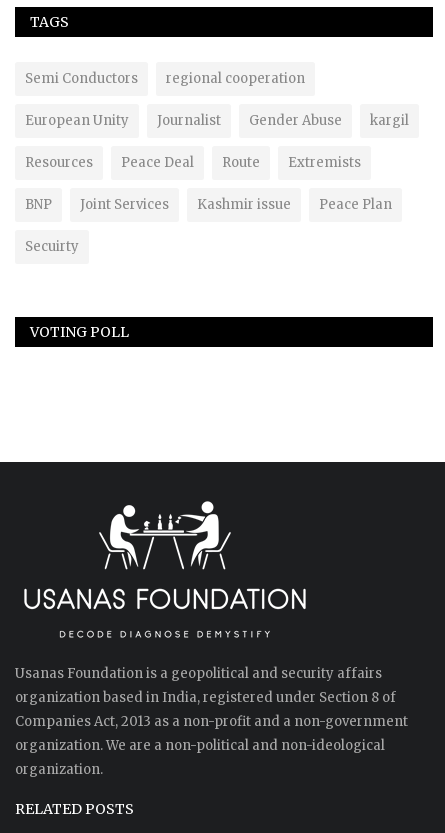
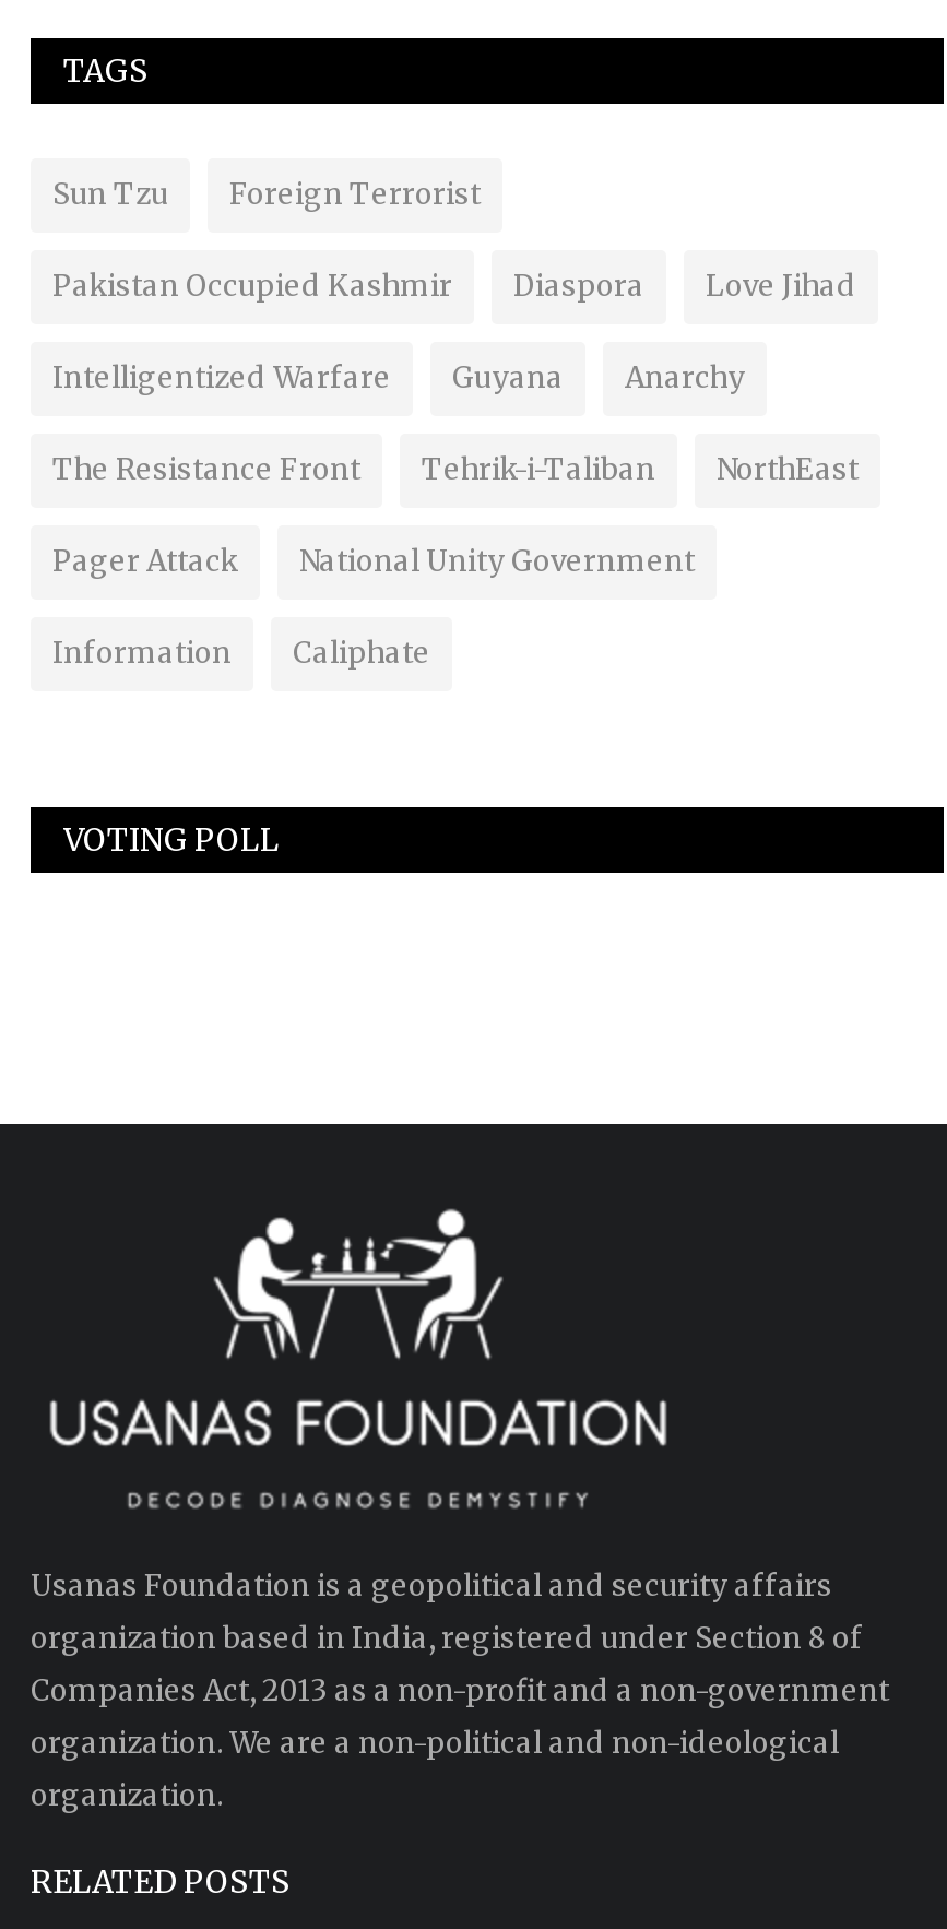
[25,70,409,255] Semi Conductors | regional cooperation | European Unity | Journalist | Gender Abuse | kargil | Resources | Peace Deal | Route | Extremists | BNP | Joint Services | Kashmir issue | Peace Plan | Secuirty -> [52,175,859,671] Sun Tzu | Foreign Terrorist | Pakistan Occupied Kashmir | Diaspora | Love Jihad | Intelligentized Warfare | Guyana | Anarchy | The Resistance Front | Tehrik-i-Taliban | NorthEast | Pager Attack | National Unity Government | Information | Caliphate

